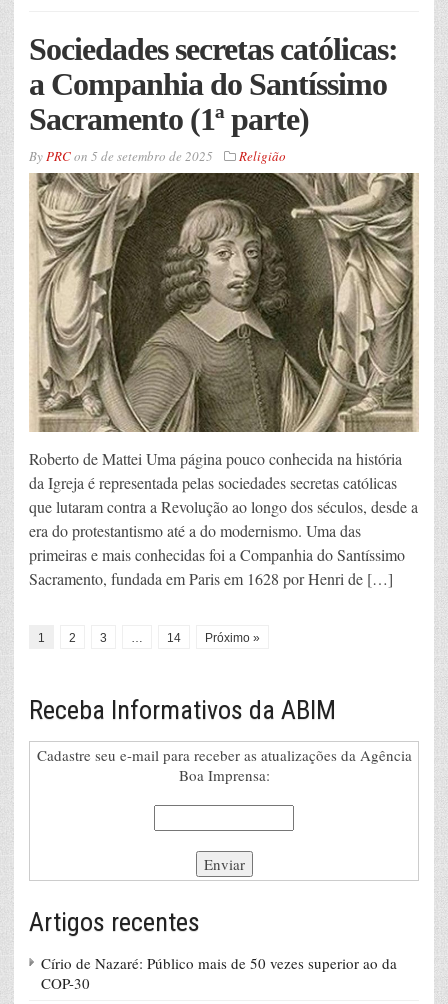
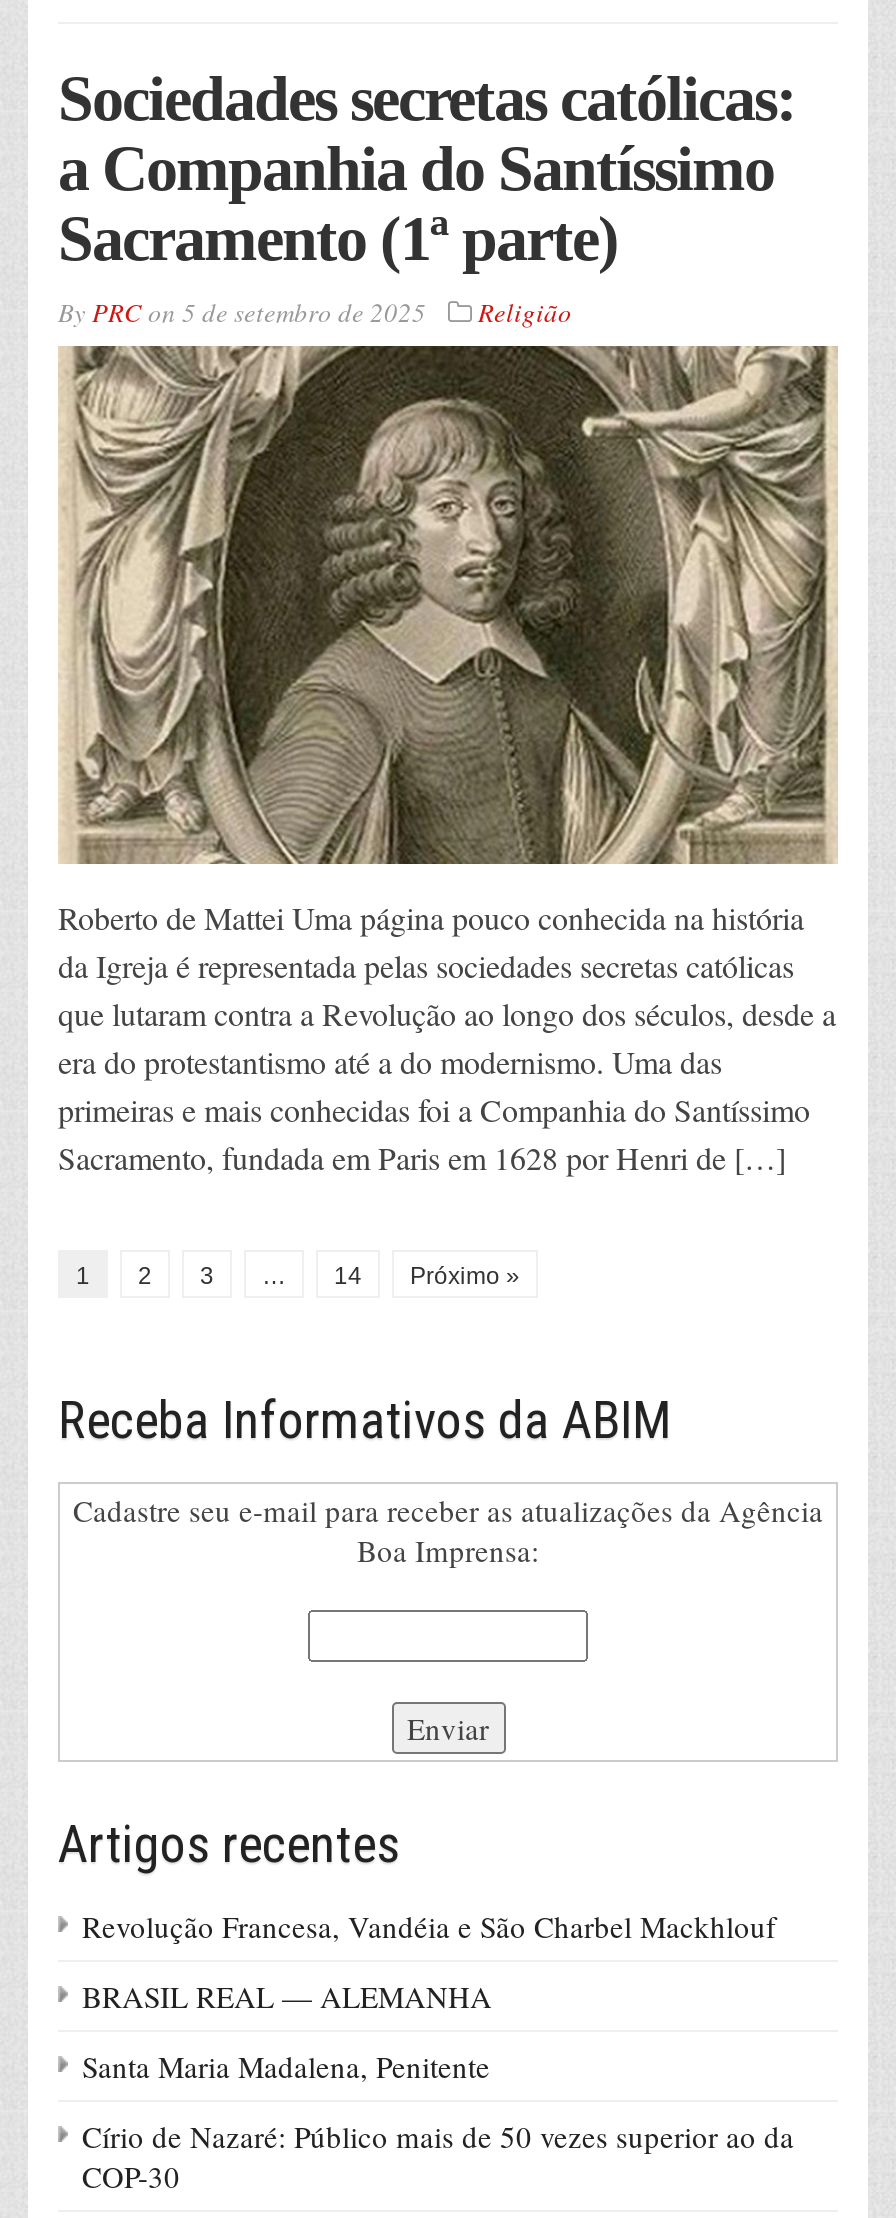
none -> [82,1907,776,2087] Revolução Francesa, Vandéia e São Charbel Mackhlouf | BRASIL REAL — ALEMANHA | Santa Maria Madalena, Penitente

